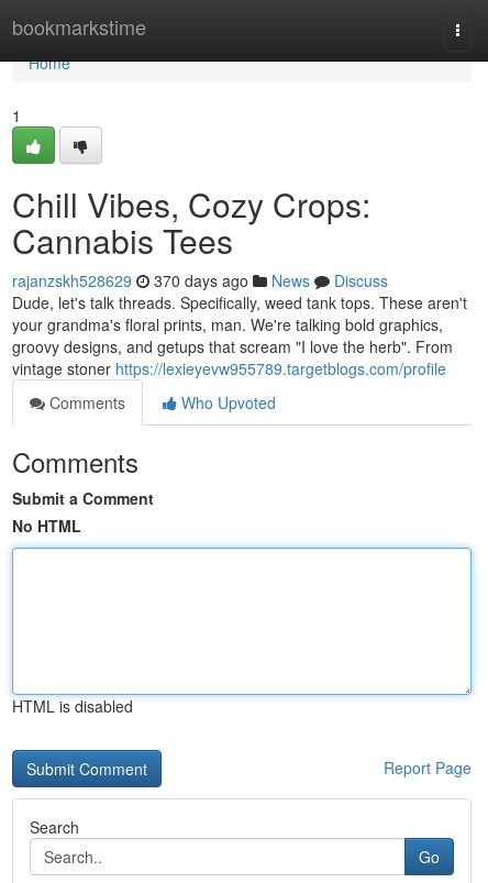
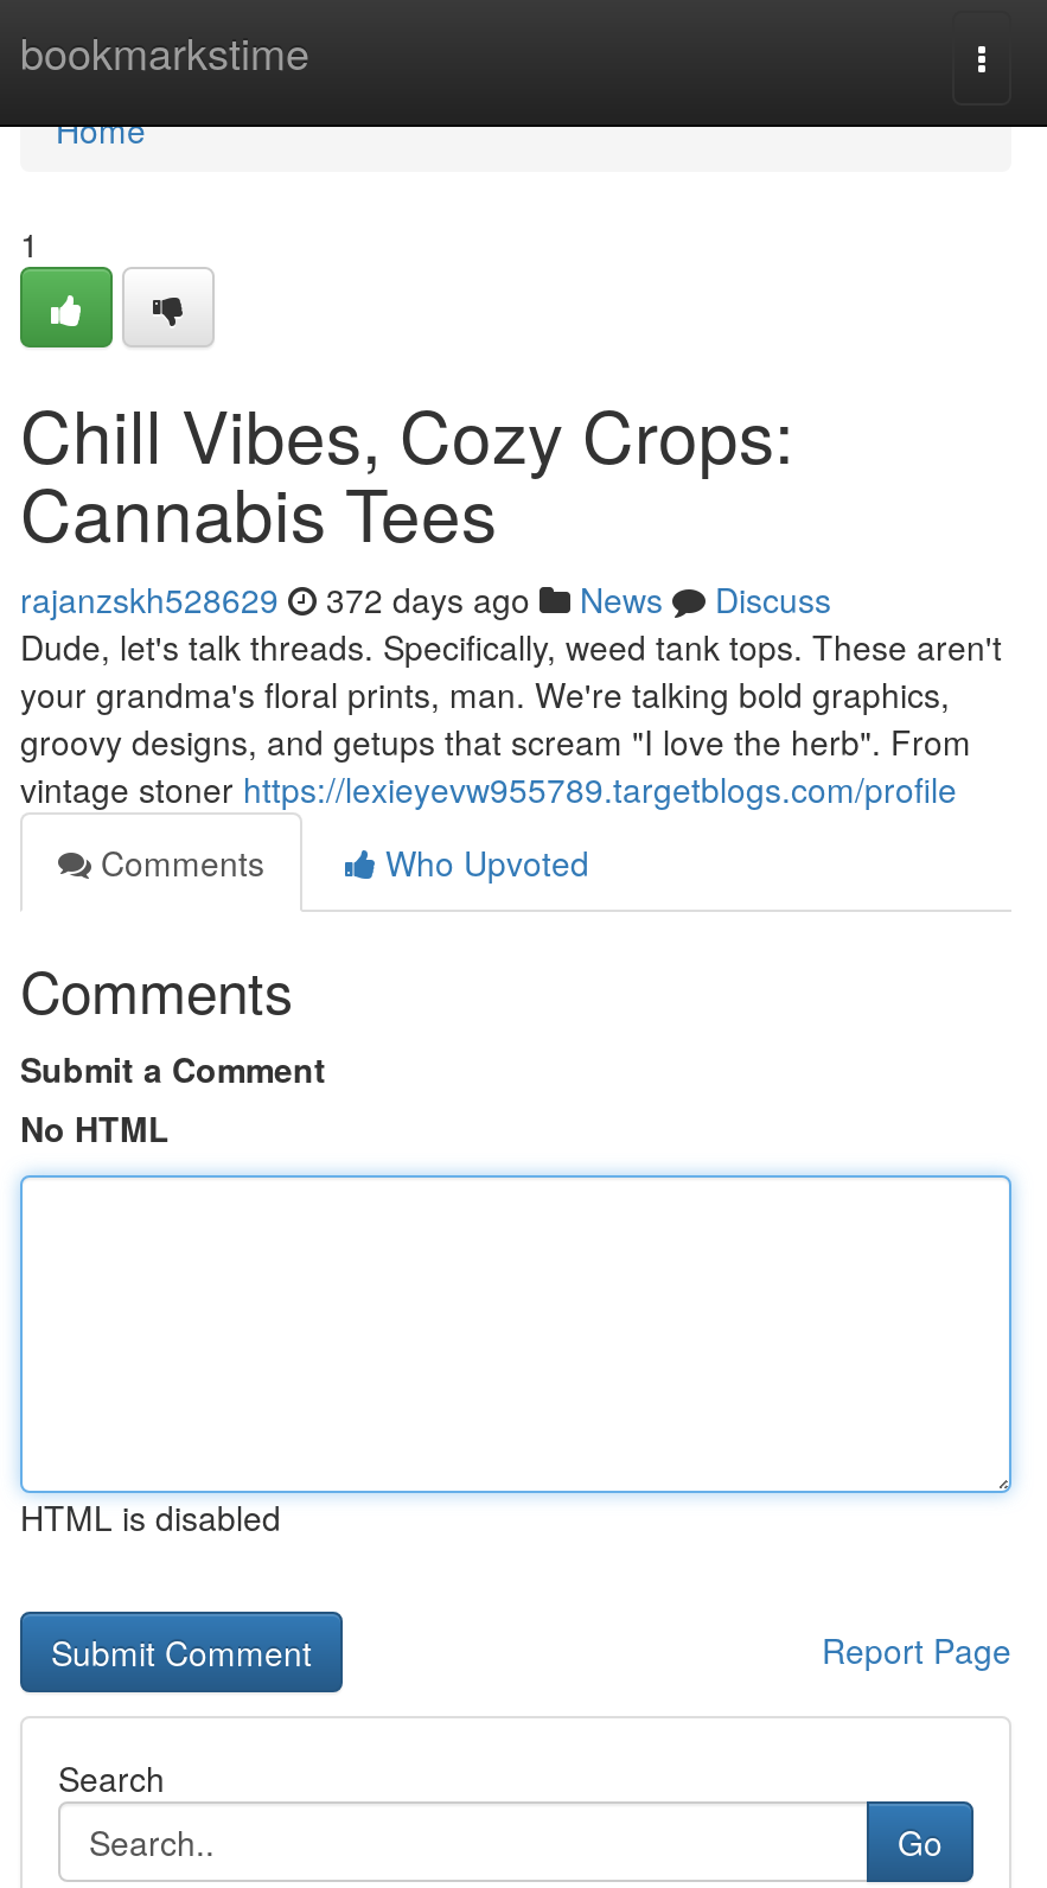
[12,269,388,291] rajanzskh528629 370 days ago News Discuss -> [20,575,831,623] rajanzskh528629 372 days ago News Discuss

